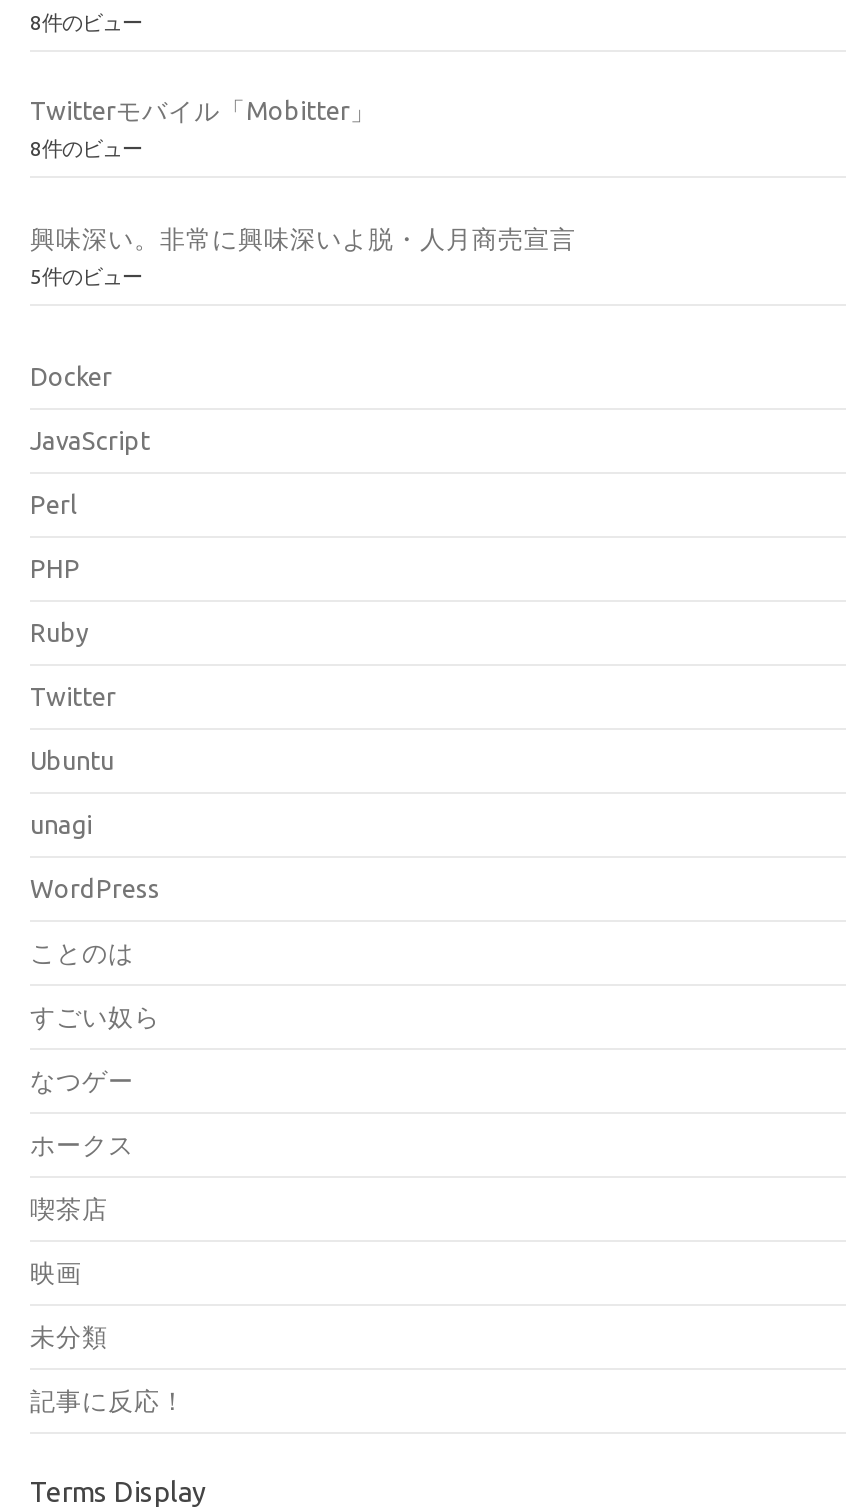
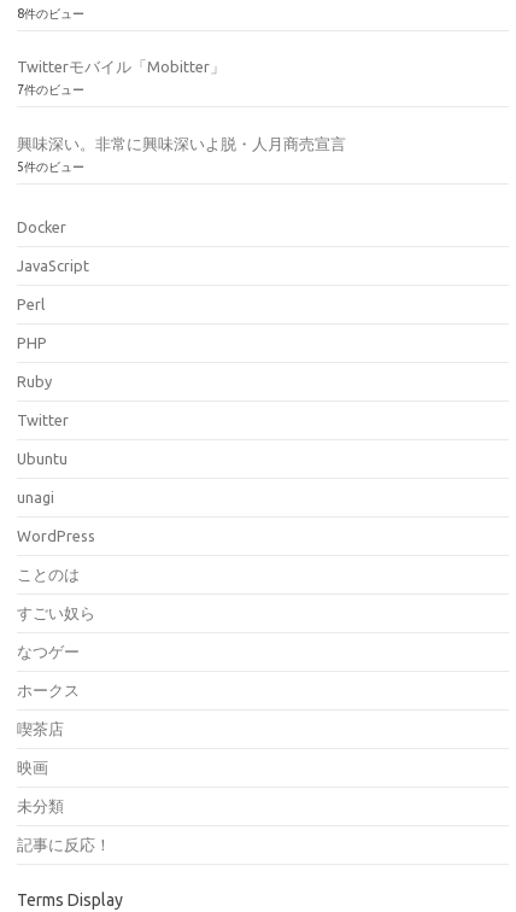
[30,136,142,160] 8件のビュー -> [17,82,84,97] 7件のビュー

